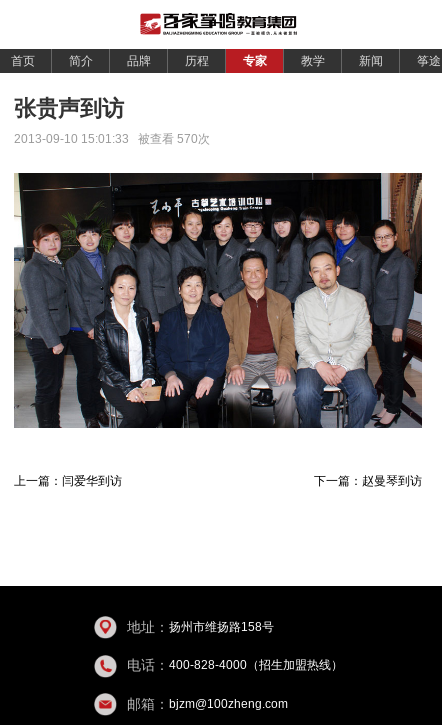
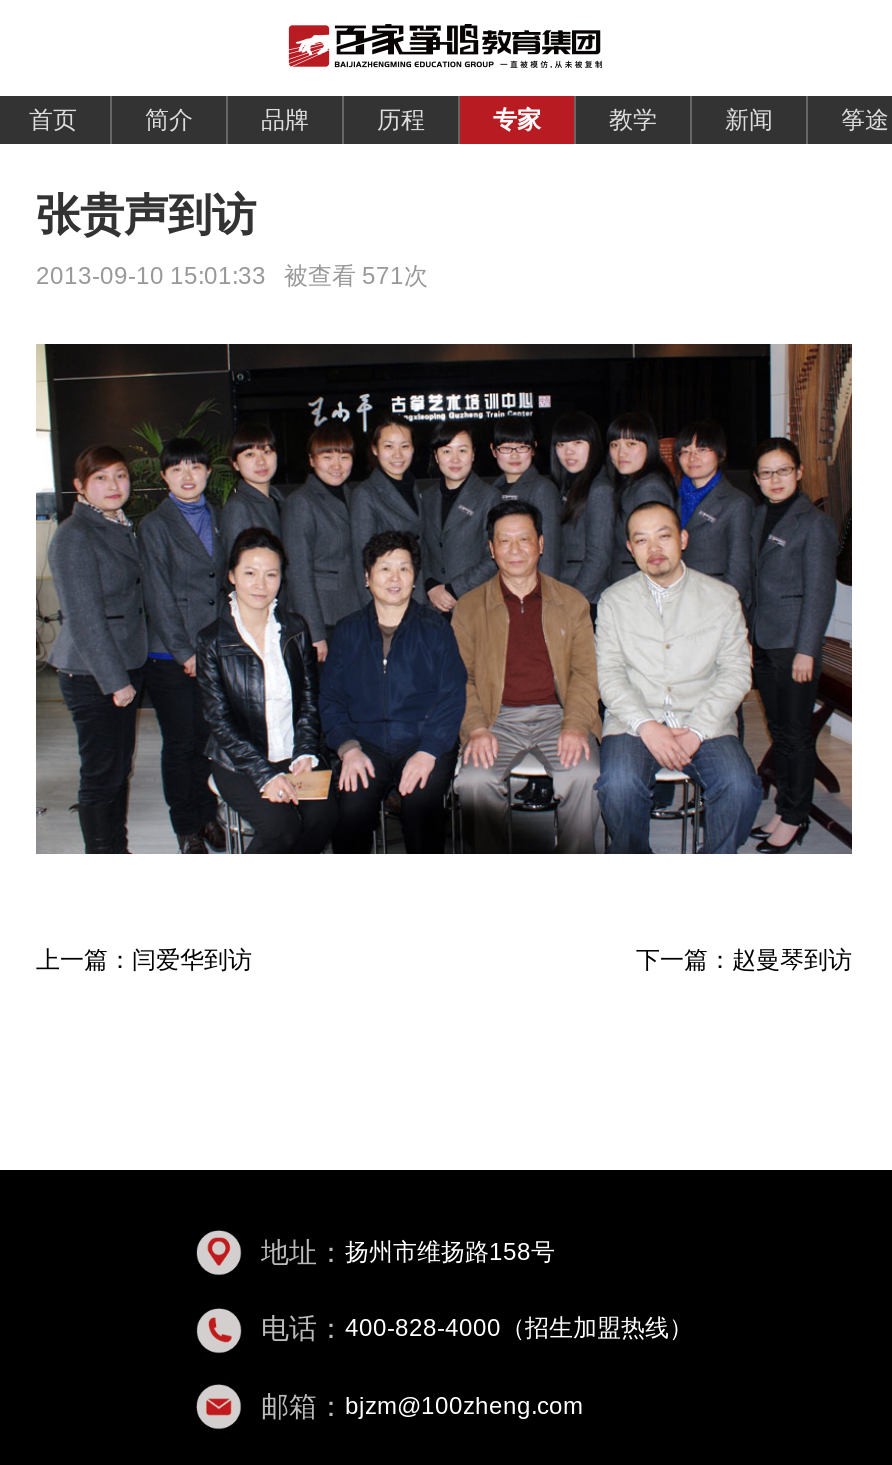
[14,132,210,146] 2013-09-10 15:01:33 被查看570次 -> [36,262,428,290] 2013-09-10 15:01:33 被查看571次

